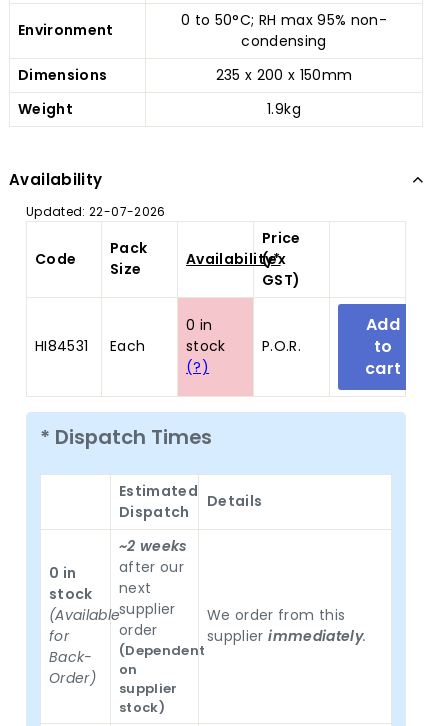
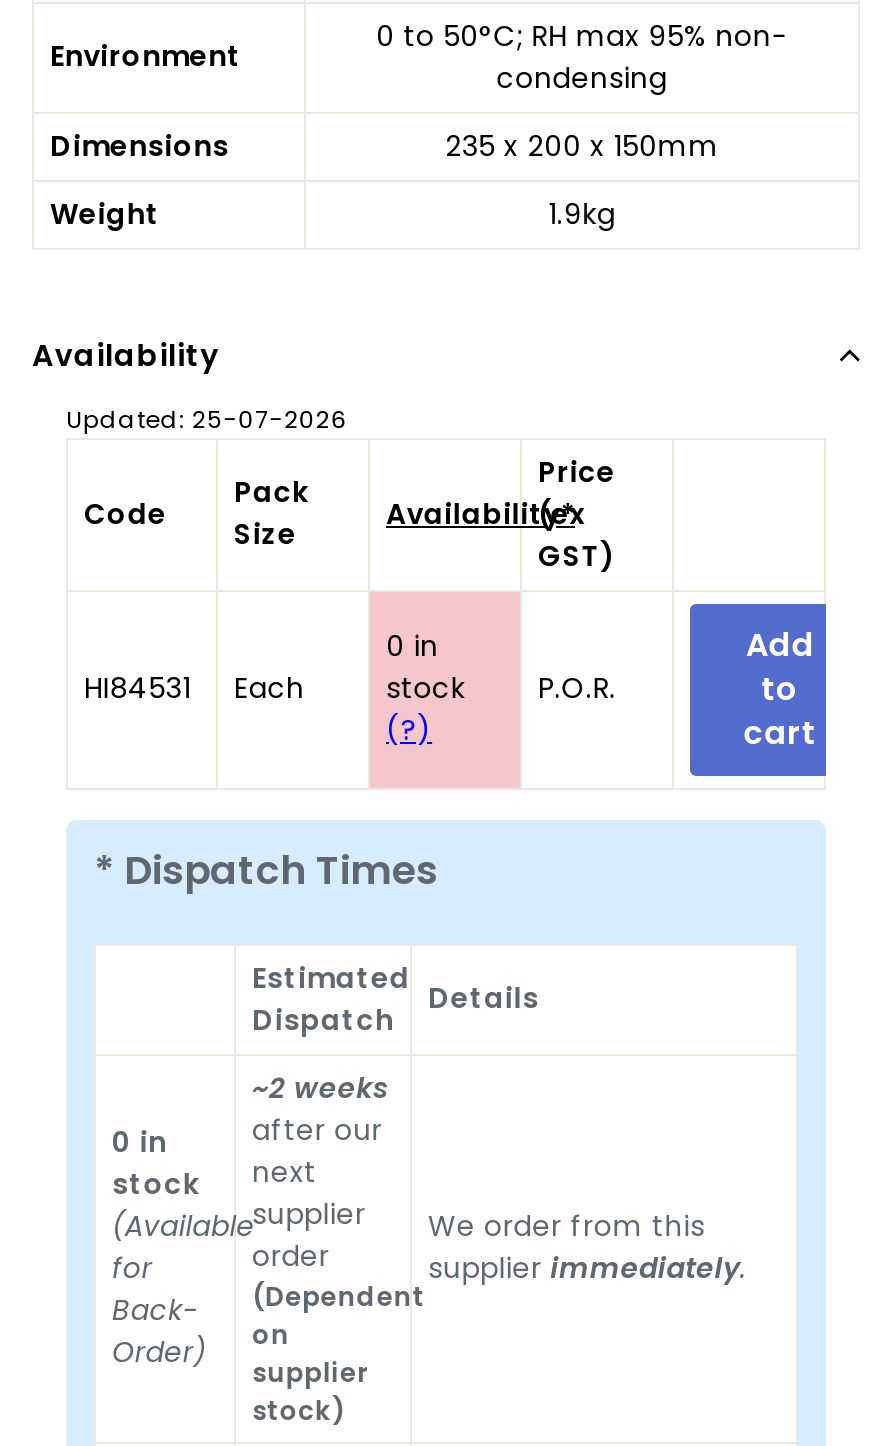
[26,204,166,220] Updated: 22-07-2026 -> [66,404,347,436] Updated: 25-07-2026

